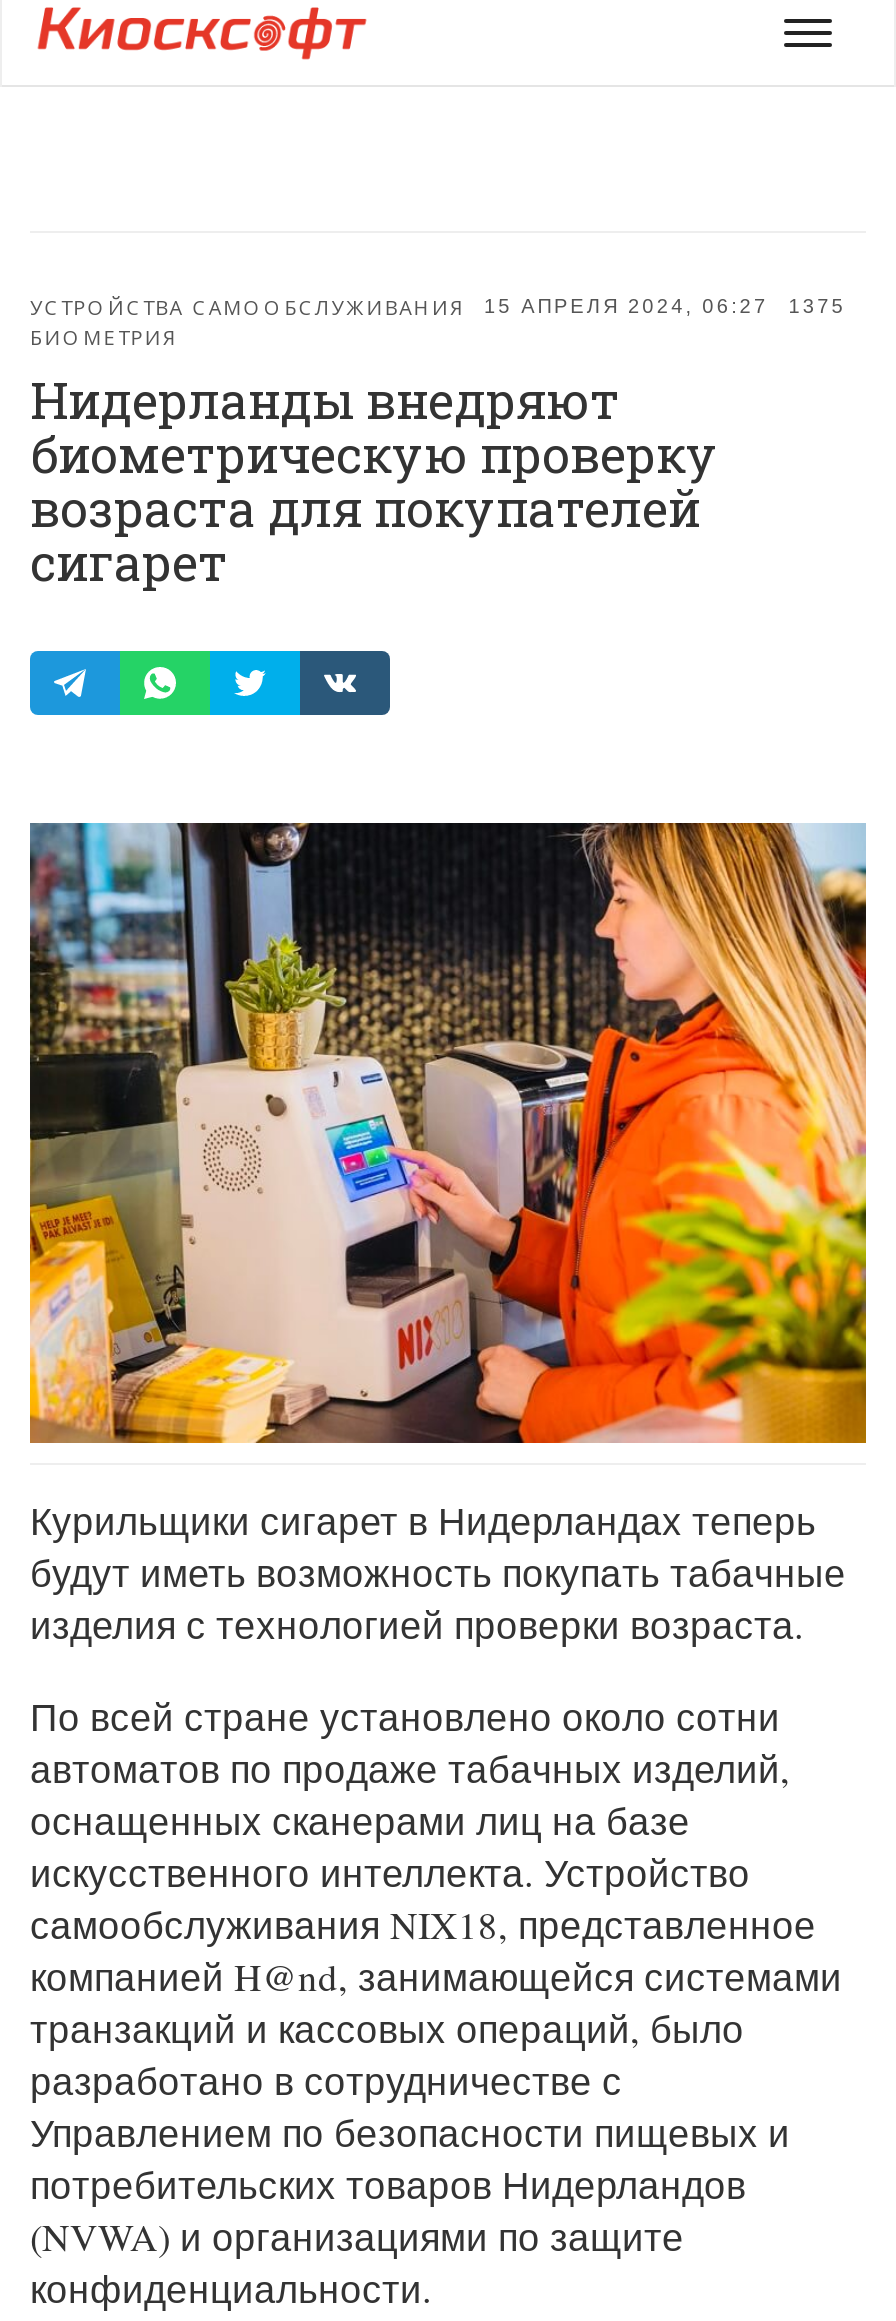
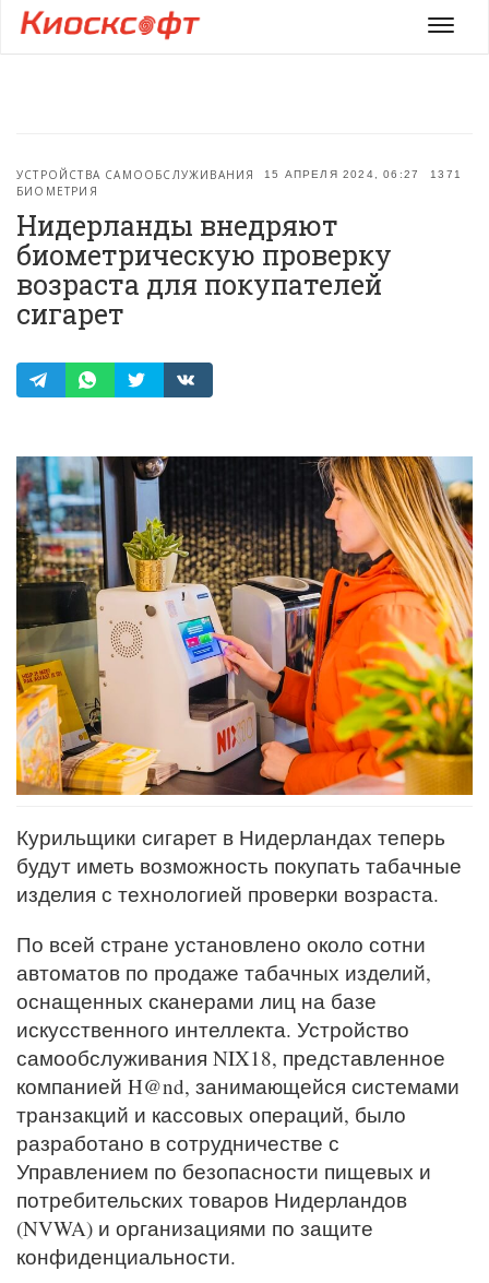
[30,293,846,321] УСТРОЙСТВА САМООБСЛУЖИВАНИЯ 15 АПРЕЛЯ 2024, 06:27 1375 -> [16,167,462,182] УСТРОЙСТВА САМООБСЛУЖИВАНИЯ 15 АПРЕЛЯ 2024, 06:27 1371

